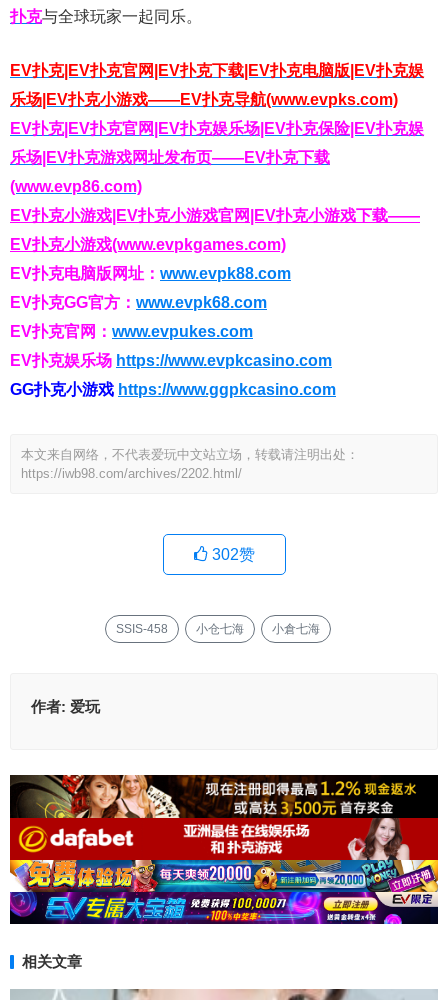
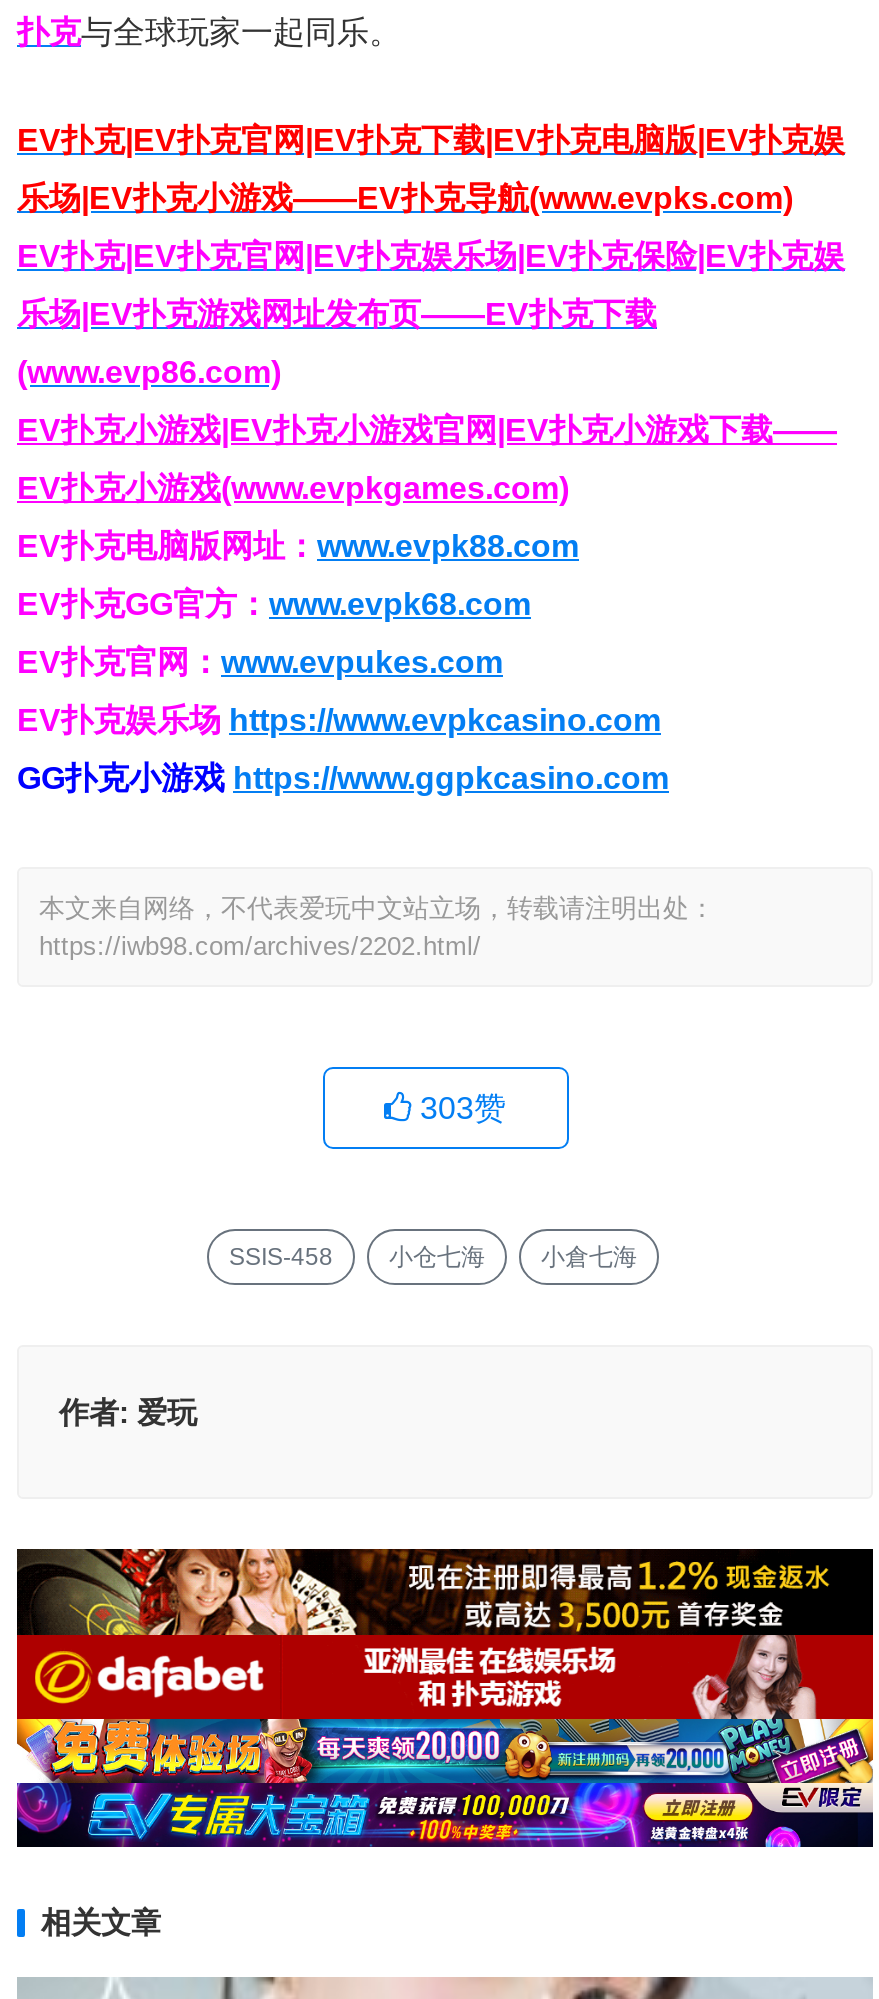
[207,546,254,563] 302赞 -> [412,1091,506,1125] 303赞

